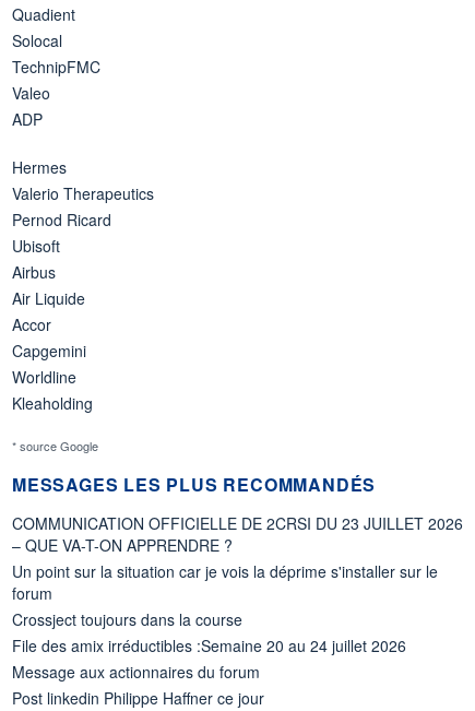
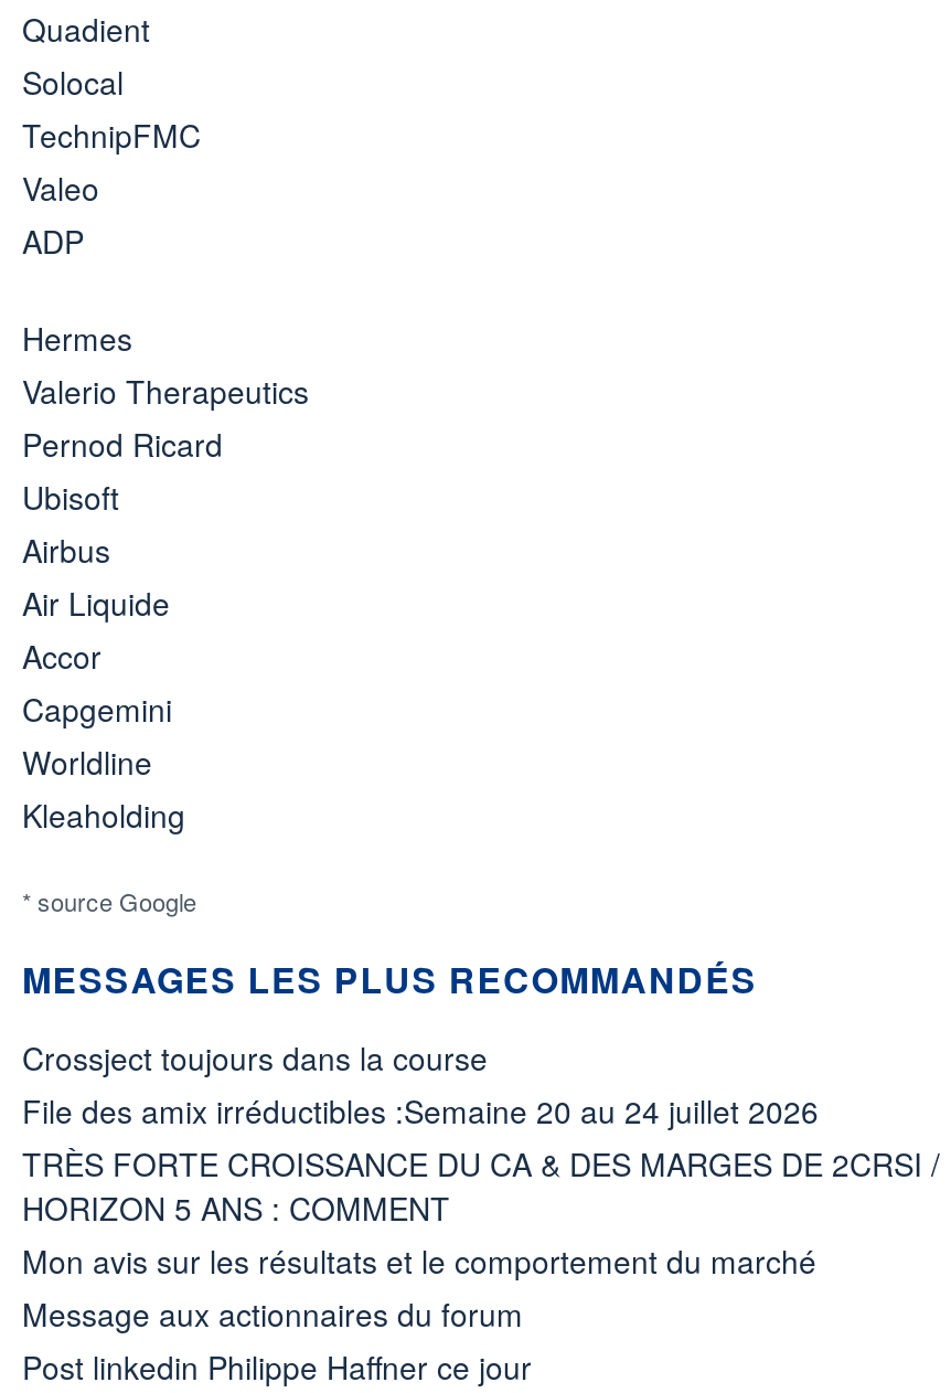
[12,512,463,604] COMMUNICATION OFFICIELLE DE 2CRSI DU 23 JUILLET 2026 | – QUE VA-T-ON APPRENDRE ? | Un point sur la situation car je vois la déprime s'installer sur le | forum -> none
moved [12,608,406,656] -> [22,1035,819,1133]: Crossject toujours dans la course | File des amix irréductibles :Semaine 20 au 24 juillet 2026
none -> [22,1141,940,1283] TRÈS FORTE CROISSANCE DU CA & DES MARGES DE 2CRSI / | HORIZON 5 ANS : COMMENT | Mon avis sur les résultats et le comportement du marché

